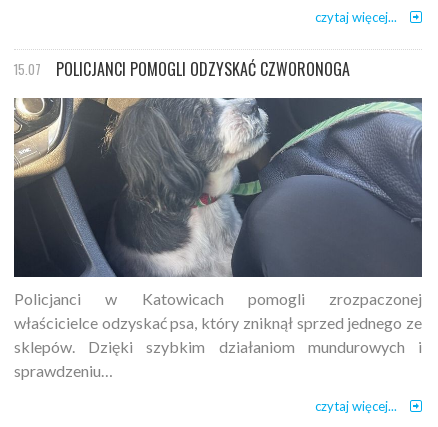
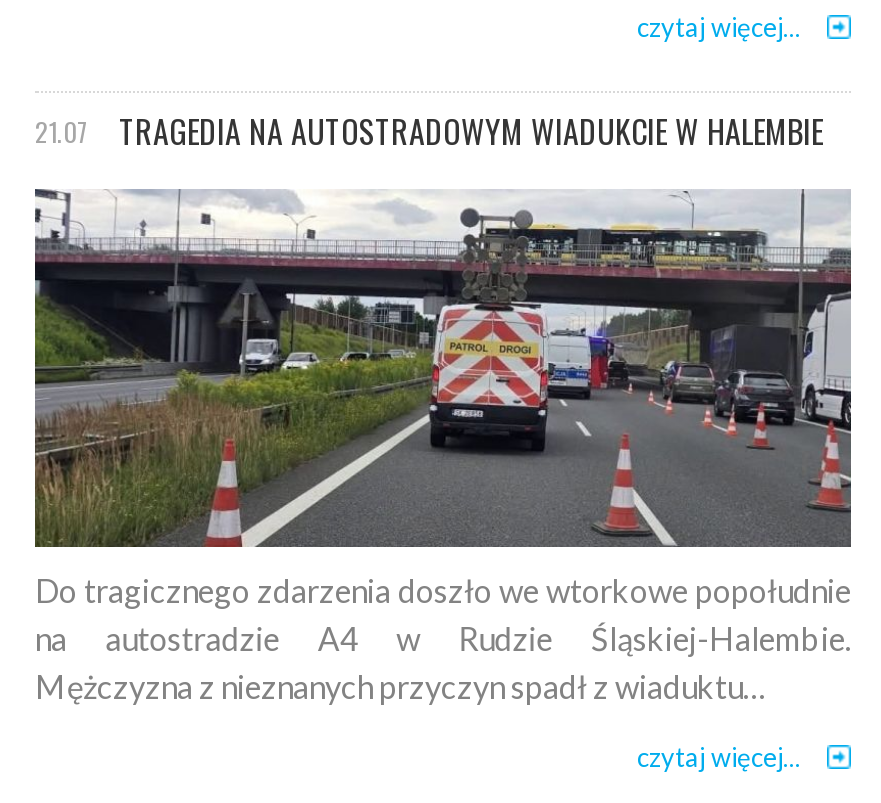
[14,57,350,81] 15.07 | POLICJANCI POMOGLI ODZYSKAĆ CZWORONOGA -> [35,107,823,155] 21.07 | TRAGEDIA NA AUTOSTRADOWYM WIADUKCIE W HALEMBIE
[14,111,422,379] [image] | Policjanci w Katowicach pomogli zrozpaczonej | właścicielce odzyskać psa, który zniknął sprzed jednego ze | sklepów. Dzięki szybkim działaniom mundurowych i | sprawdzeniu… -> [35,187,851,704] [image] | Do tragicznego zdarzenia doszło we wtorkowe popołudnie | na autostradzie A4 w Rudzie Śląskiej-Halembie. | Mężczyzna z nieznanych przyczyn spadł z wiaduktu…

